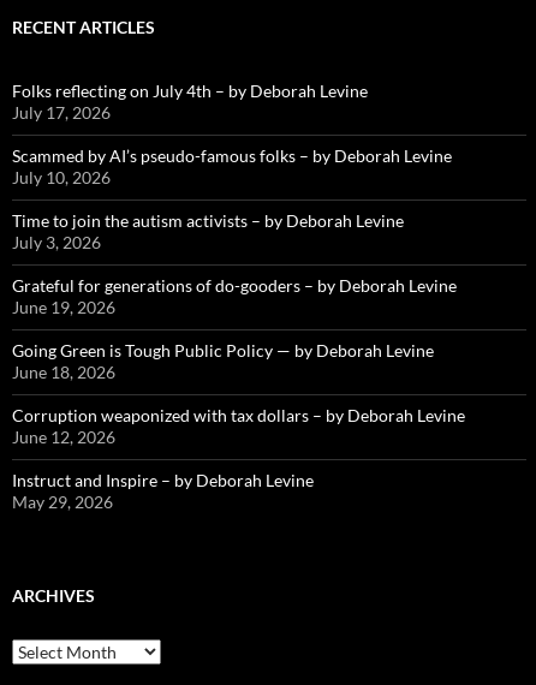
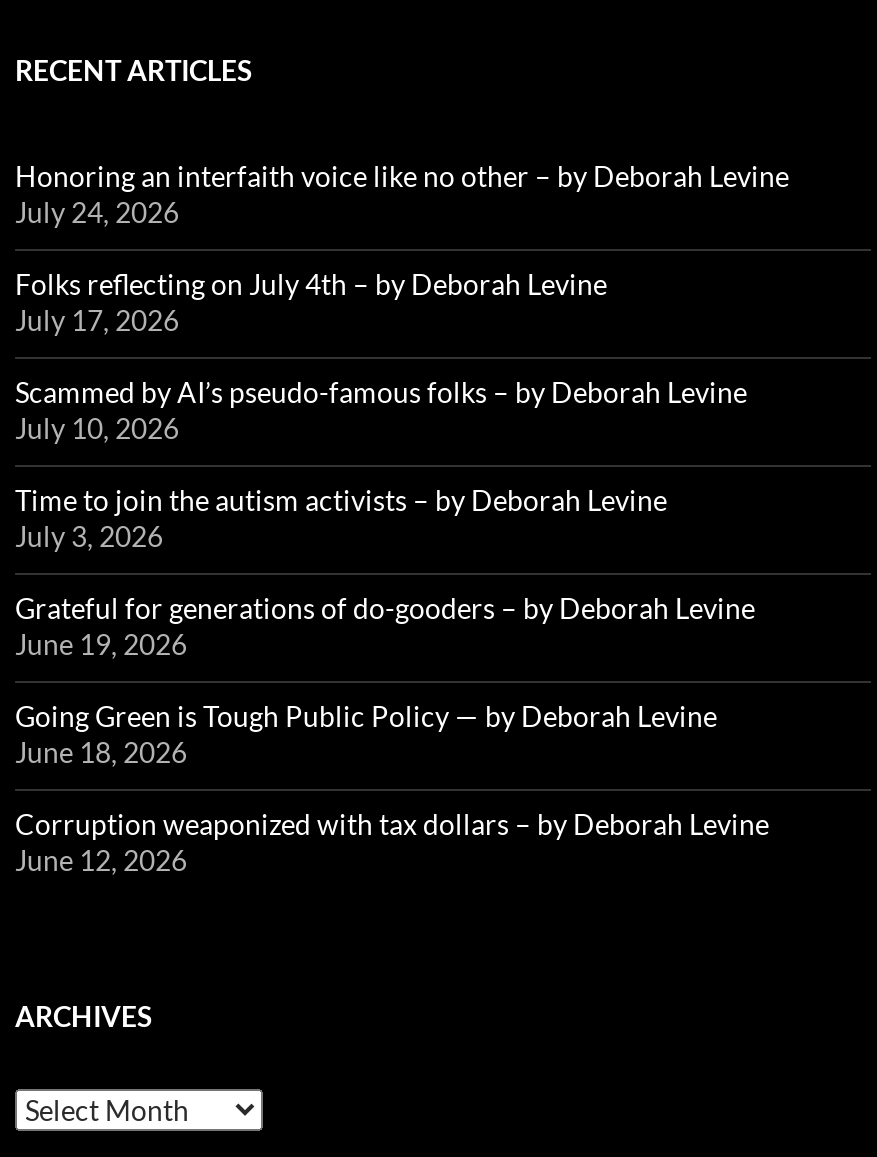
none -> [15,159,789,229] Honoring an interfaith voice like no other – by Deborah Levine | July 24, 2026
moved [12,81,465,447] -> [15,267,769,877]: Folks reflecting on July 4th – by Deborah Levine | July 17, 2026 | Scammed by AI’s pseudo-famous folks – by Deborah Levine | ... | Corruption weaponized with tax dollars – by Deborah Levine | June 12, 2026
[12,470,314,512] Instruct and Inspire – by Deborah Levine | May 29, 2026 -> none

